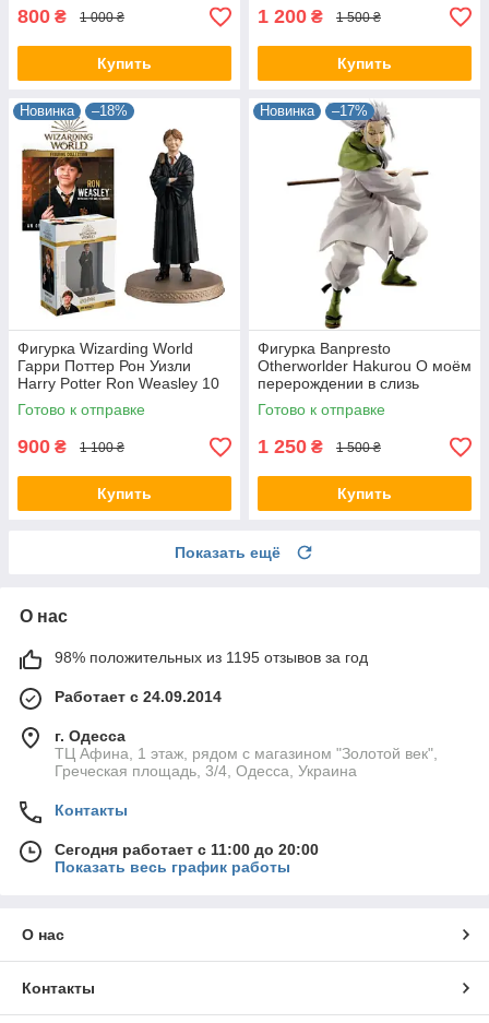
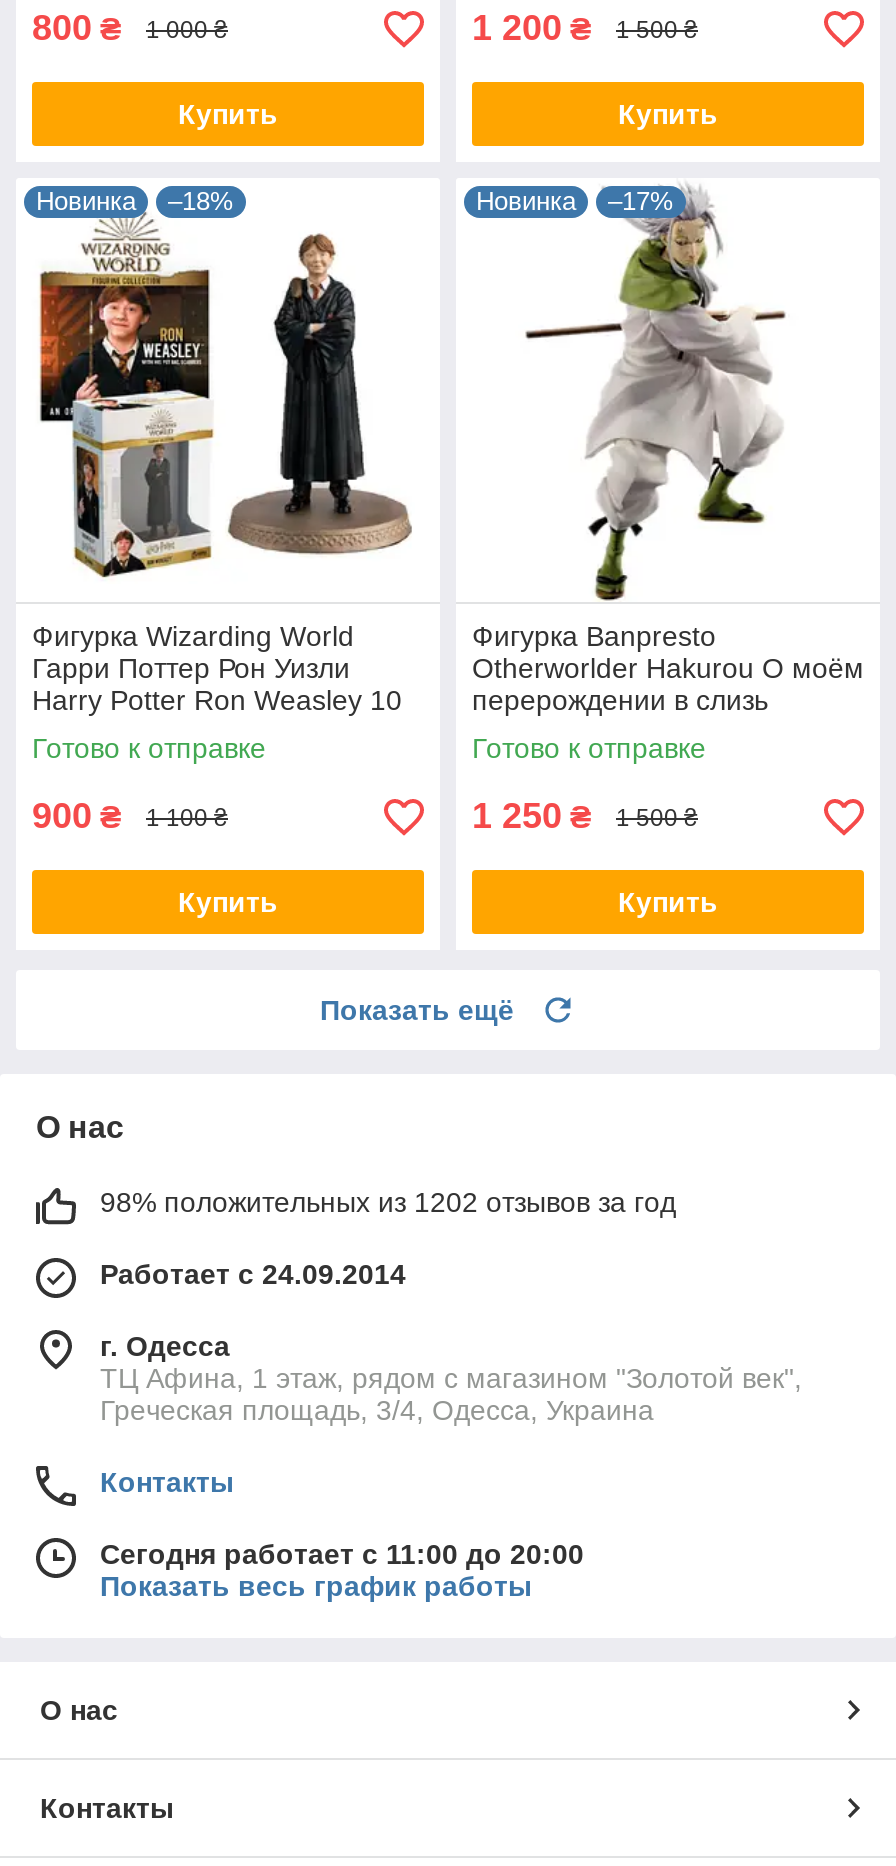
[55,649,368,666] 98% положительных из 1195 отзывов за год -> [100,1187,676,1219] 98% положительных из 1202 отзывов за год

